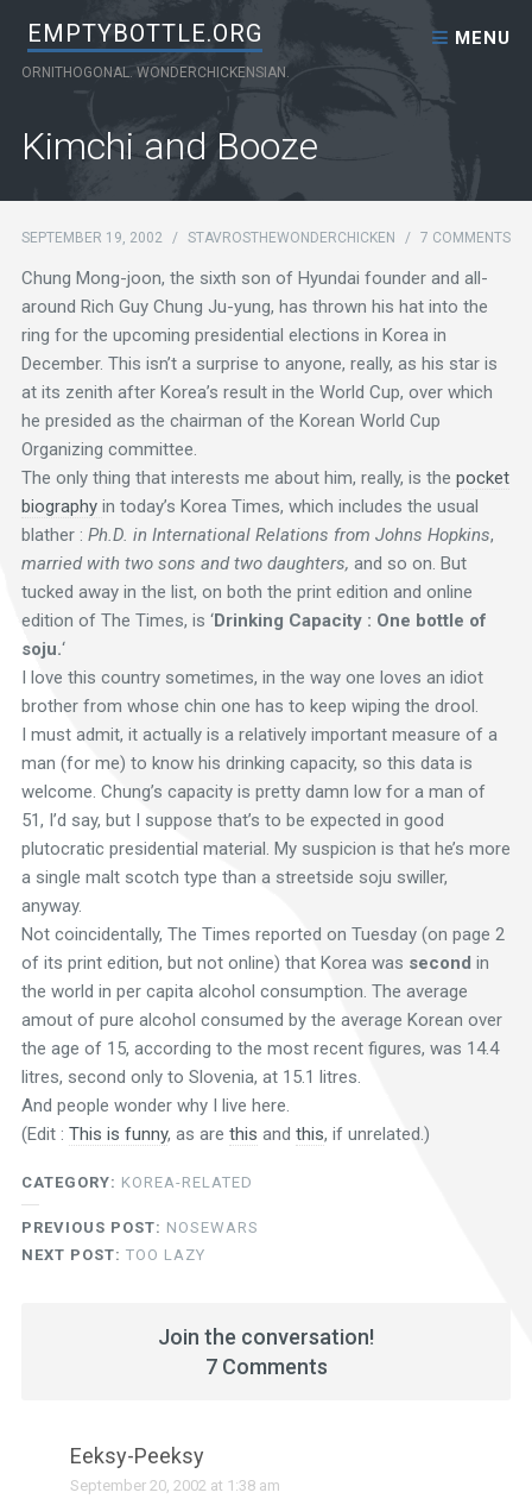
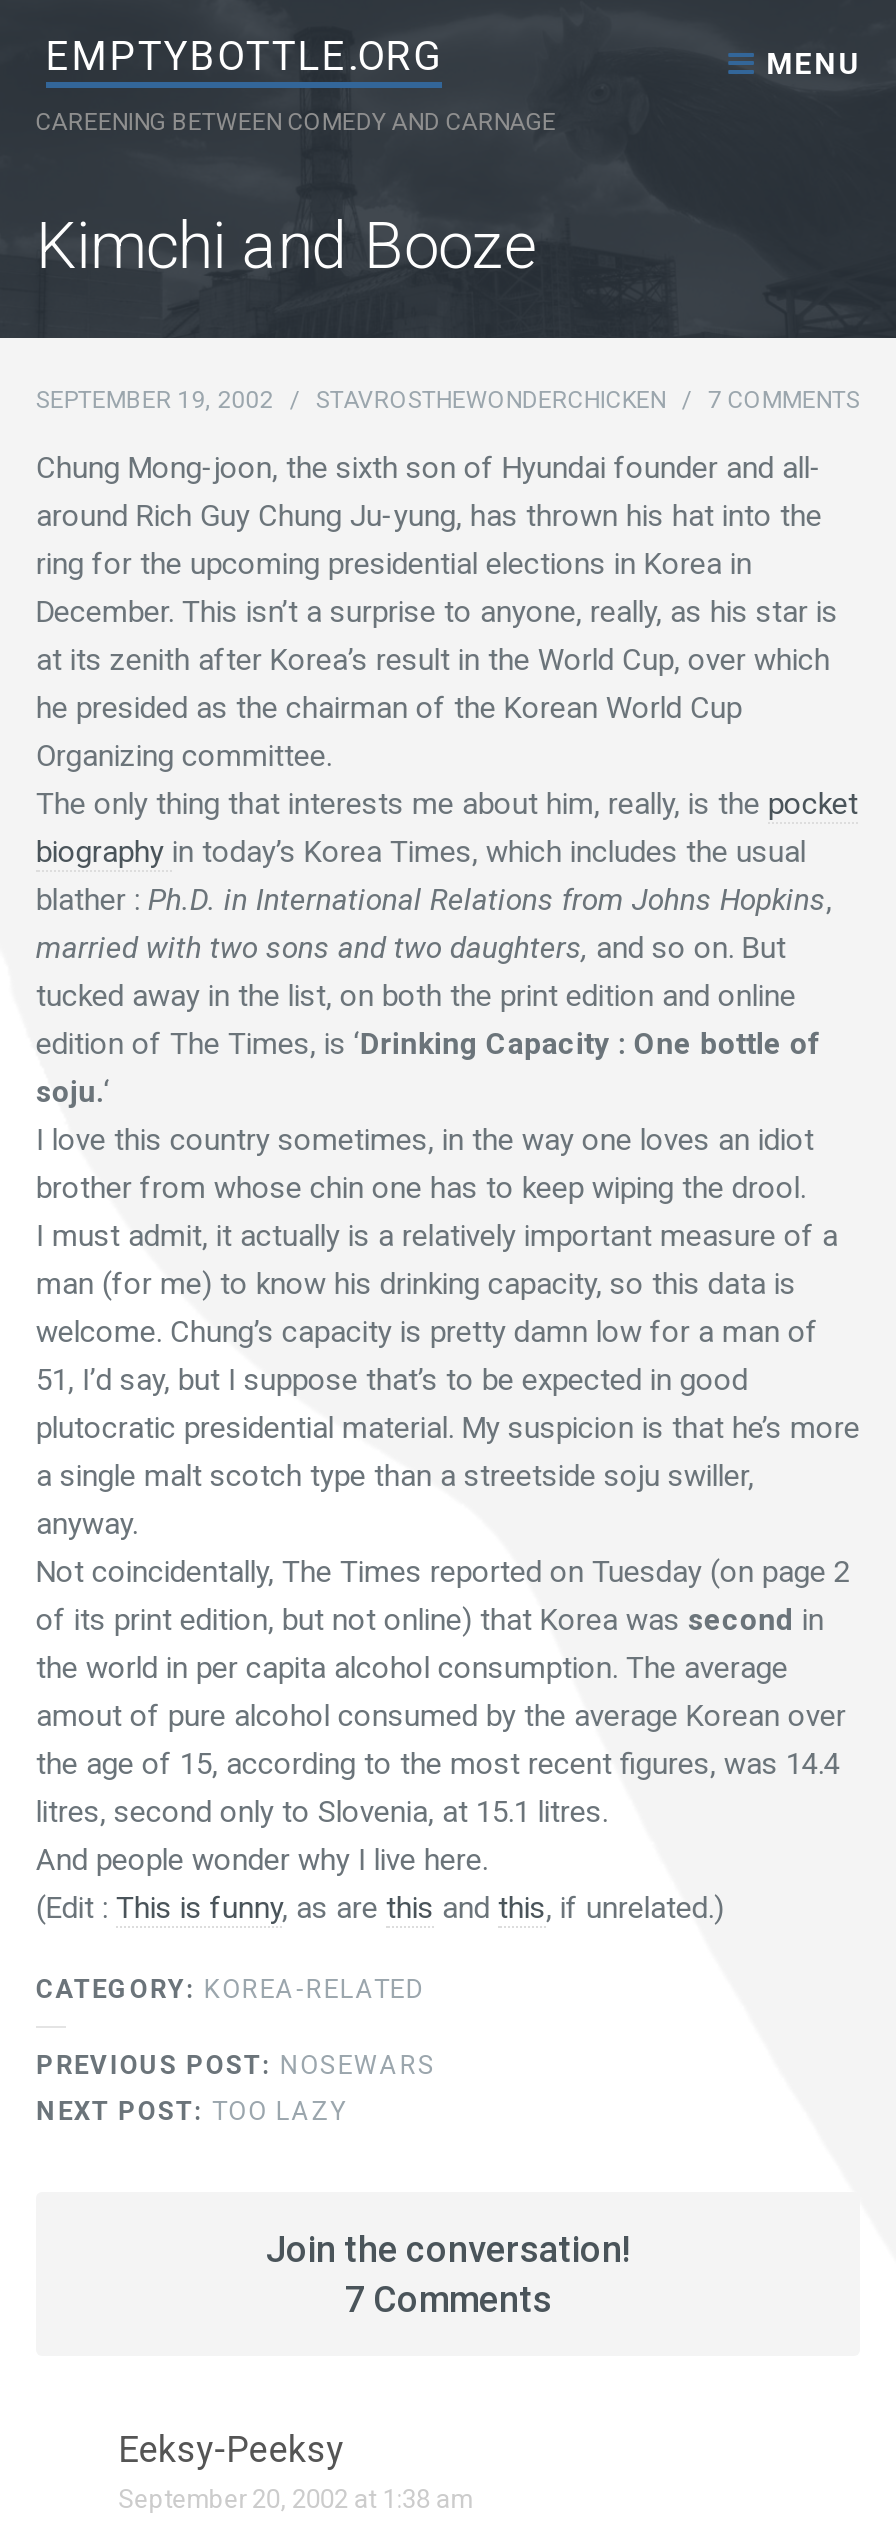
[21,64,290,81] ORNITHOGONAL. WONDERCHICKENSIAN. -> [36,108,556,136] CAREENING BETWEEN COMEDY AND CARNAGE

